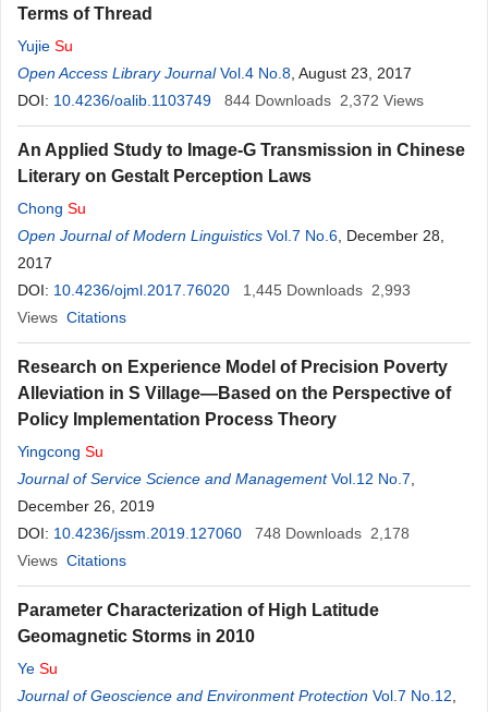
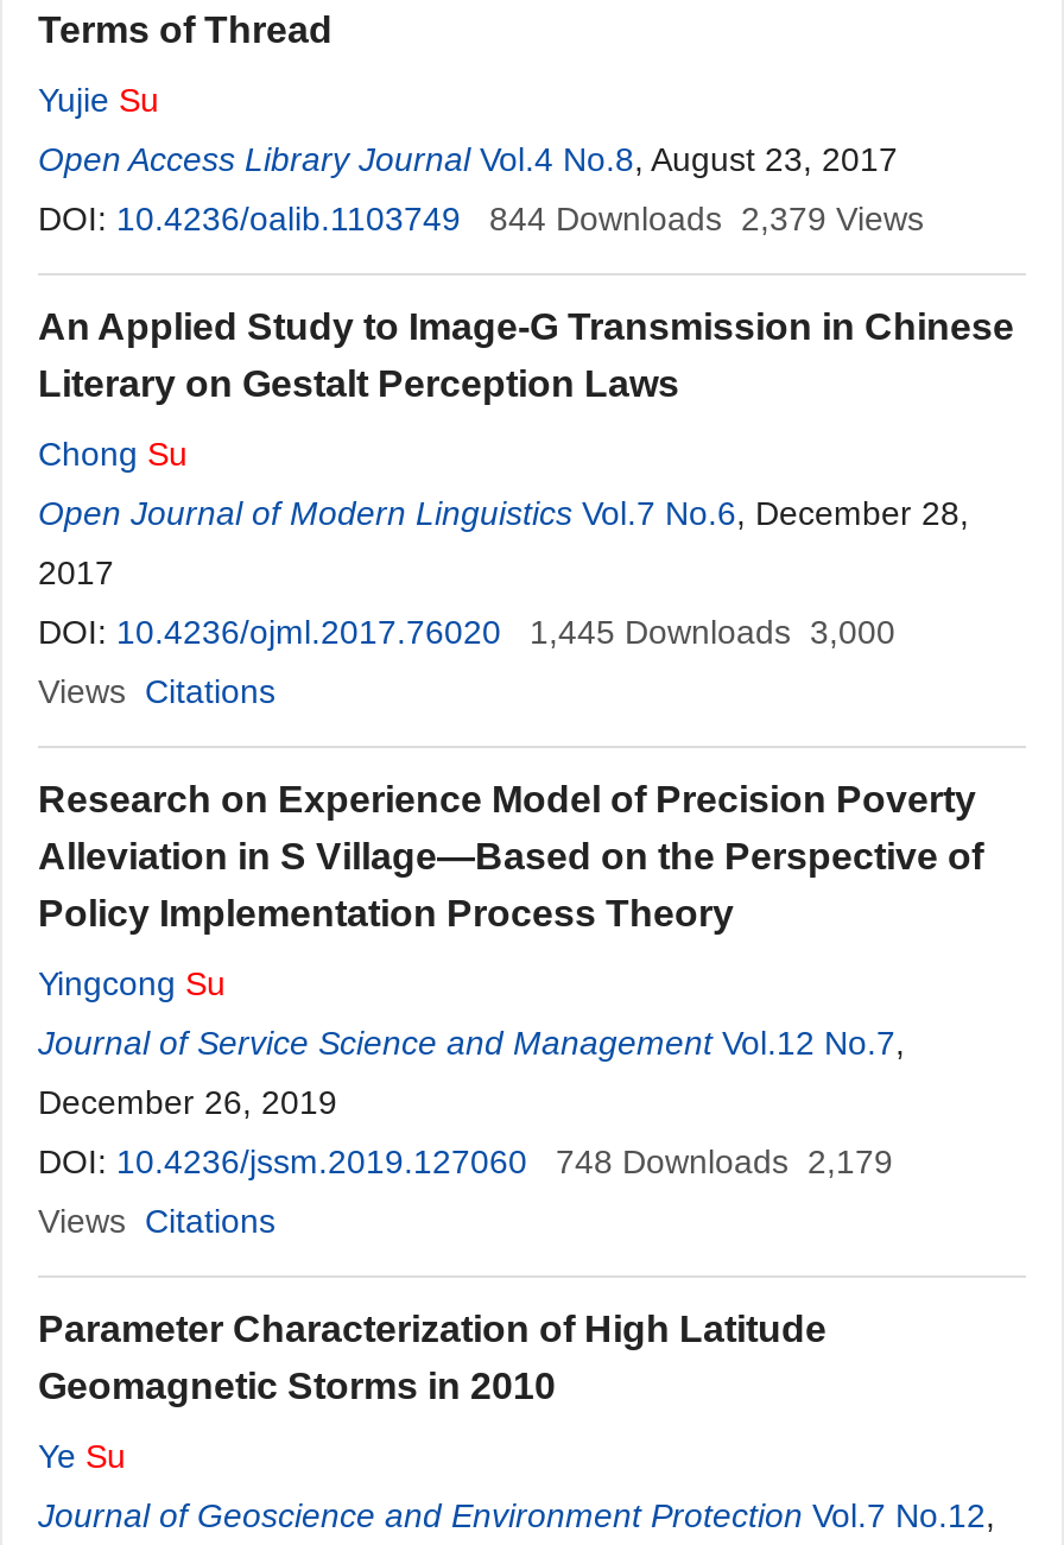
[224,92,424,109] 844 Downloads 2,372 Views -> [489,200,924,238] 844 Downloads 2,379 Views
[17,281,411,299] DOI: 10.4236/ojml.2017.76020 1,445 Downloads 2,993 -> [38,613,895,651] DOI: 10.4236/ojml.2017.76020 1,445 Downloads 3,000
[17,524,410,542] DOI: 10.4236/jssm.2019.127060 748 Downloads 2,178 -> [38,1142,893,1180] DOI: 10.4236/jssm.2019.127060 748 Downloads 2,179

